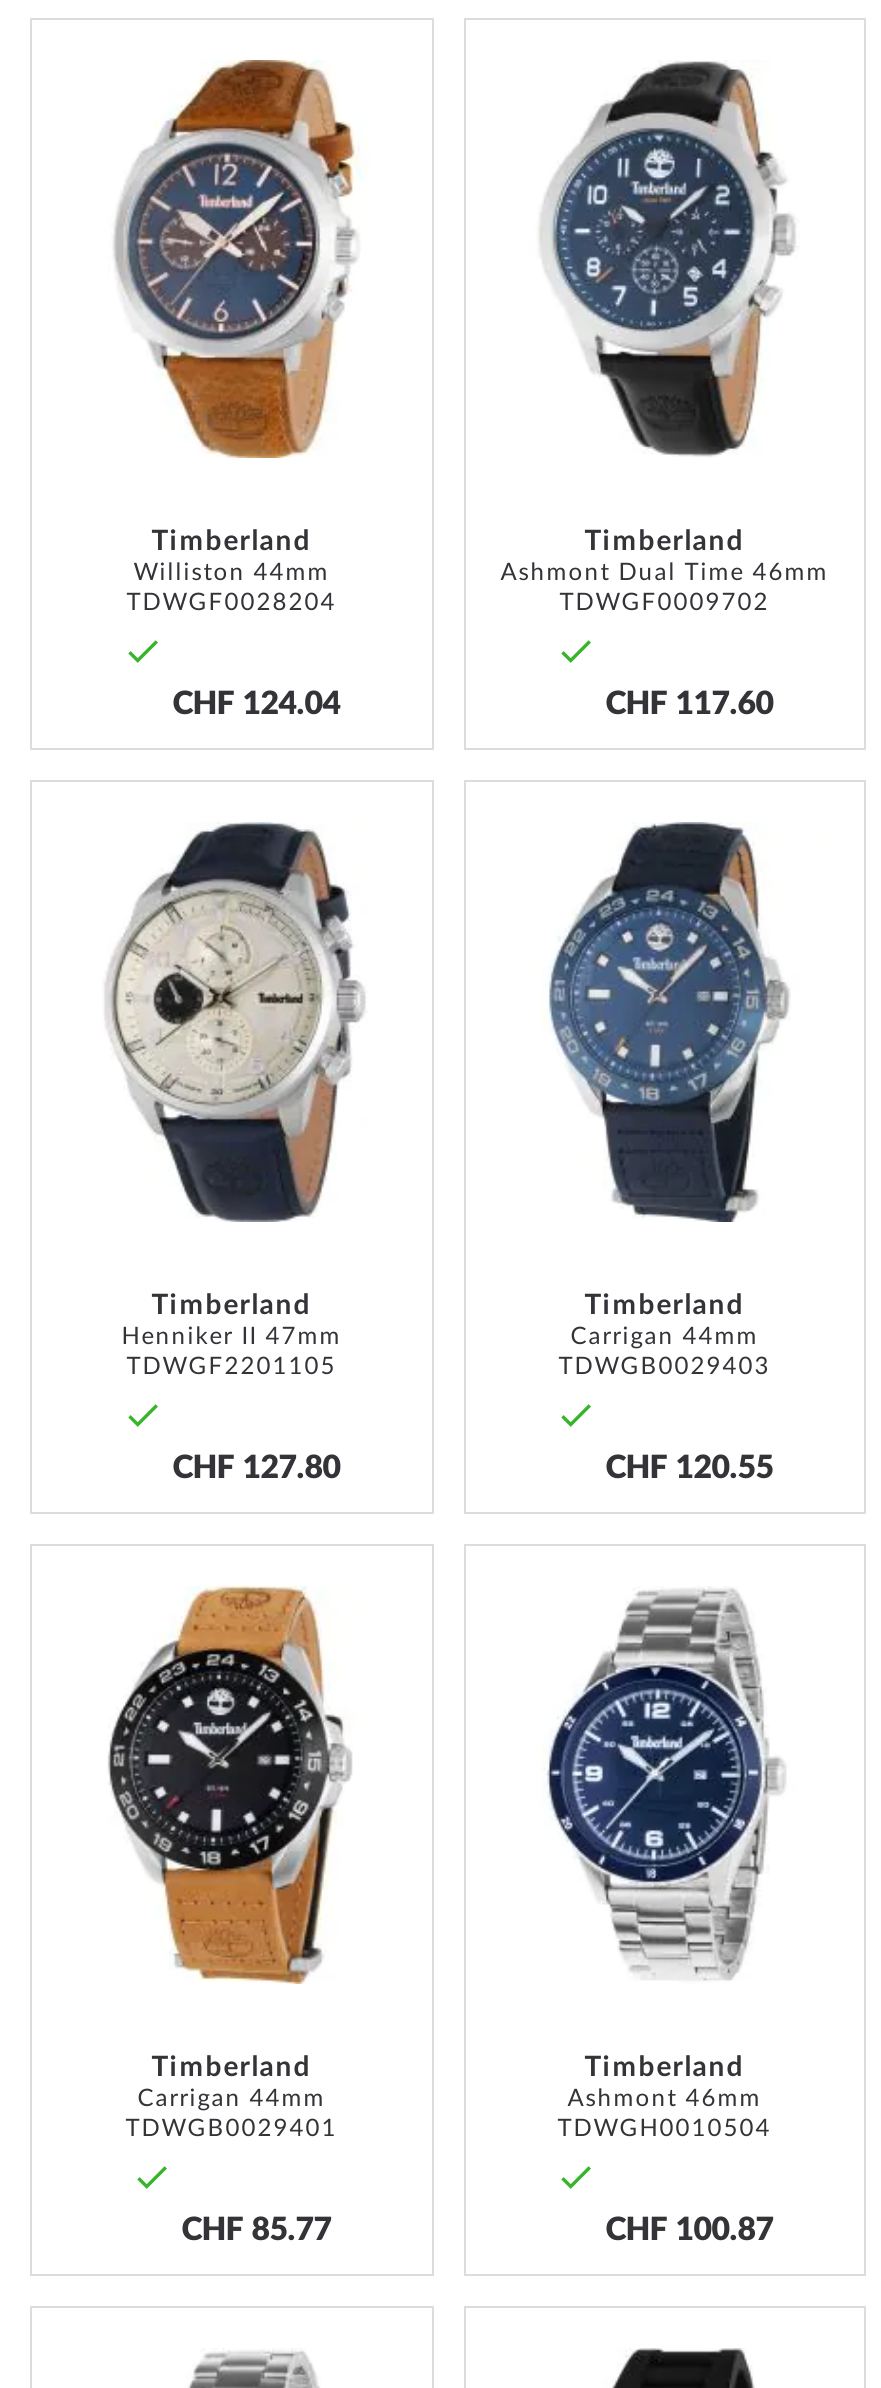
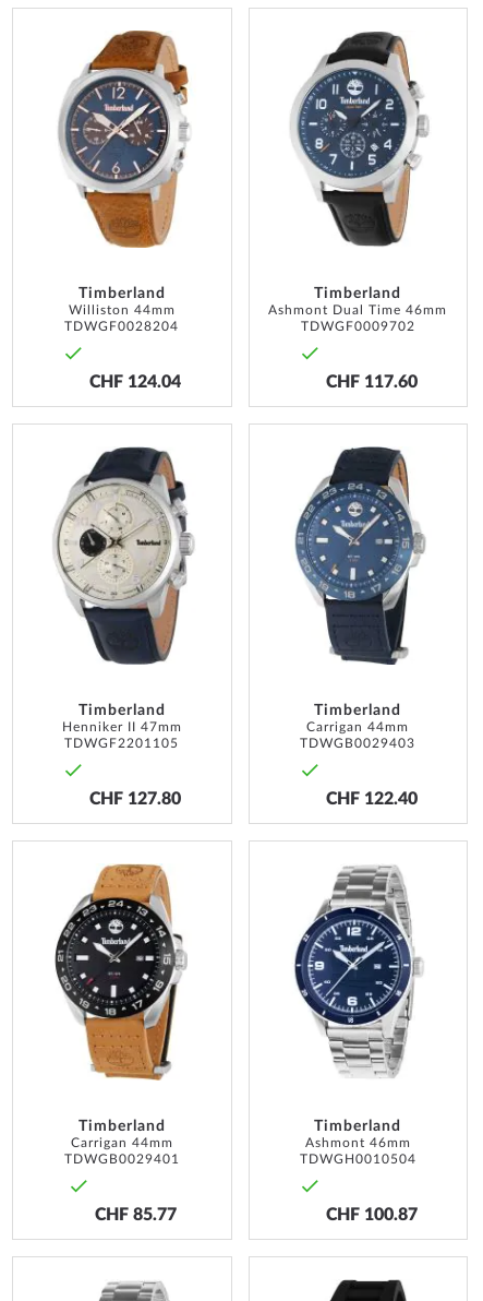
[606,1451,774,1483] CHF 120.55 -> [326,790,417,807] CHF 122.40

